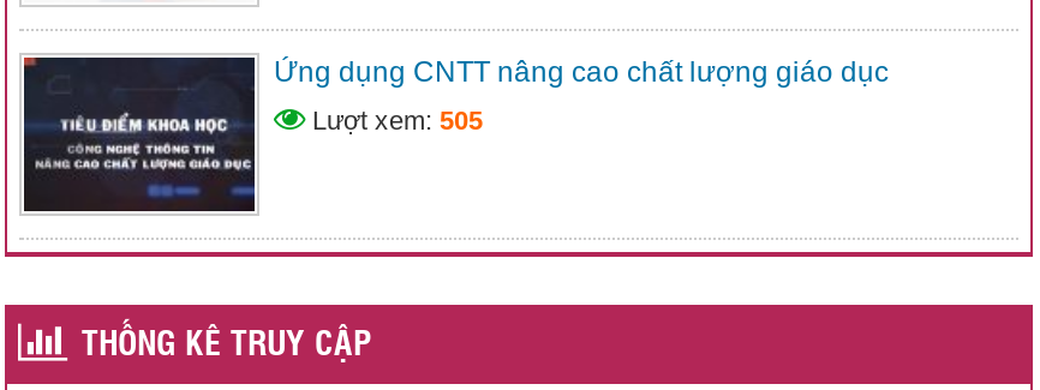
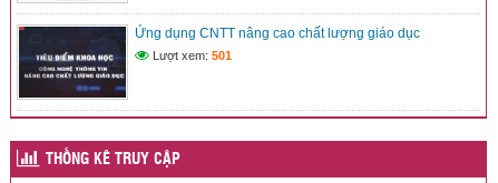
[305,106,483,135] Lượt xem: 505 -> [149,49,232,62] Lượt xem: 501

